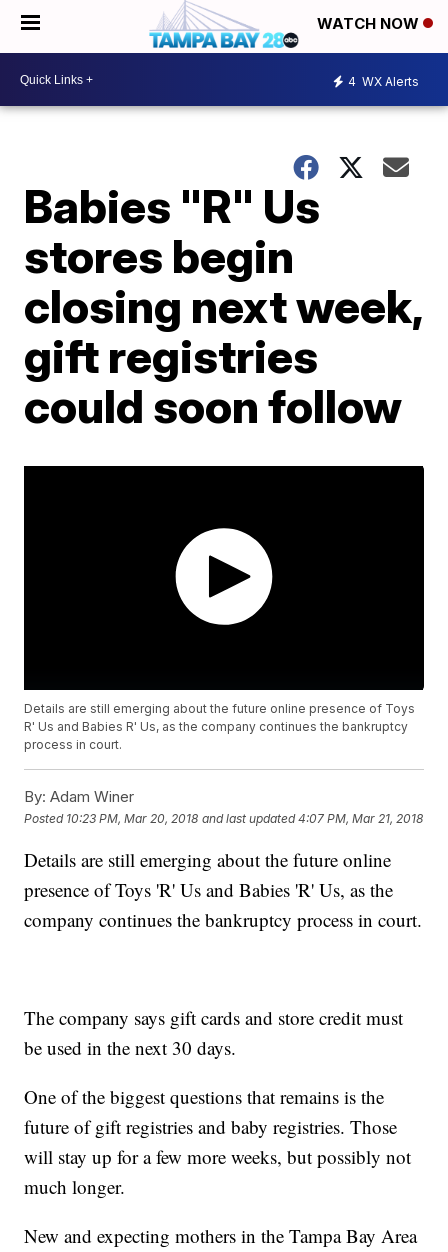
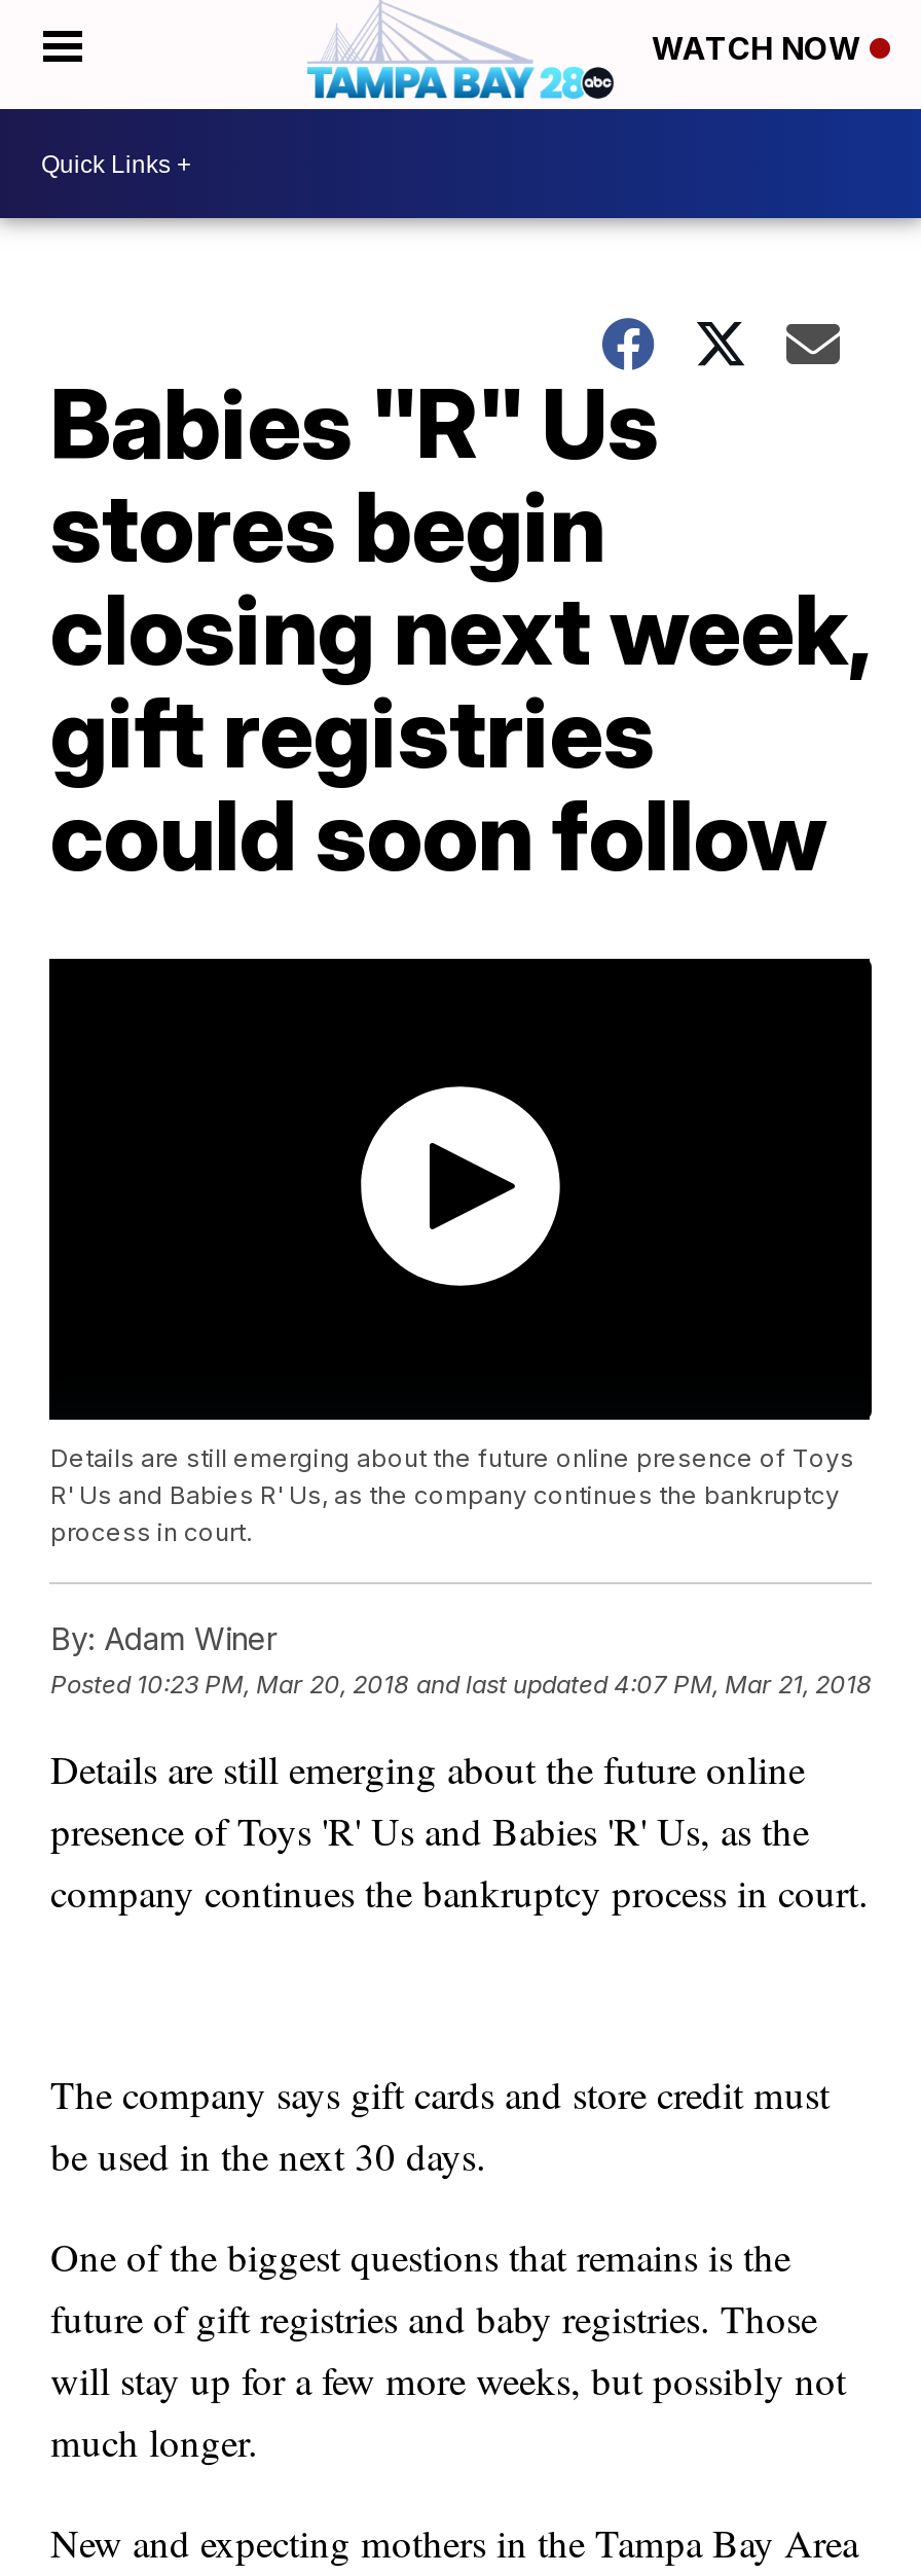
[348,73,419,88] 4 WX Alerts -> none

